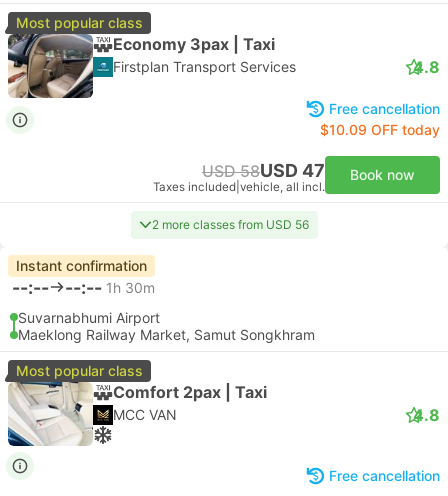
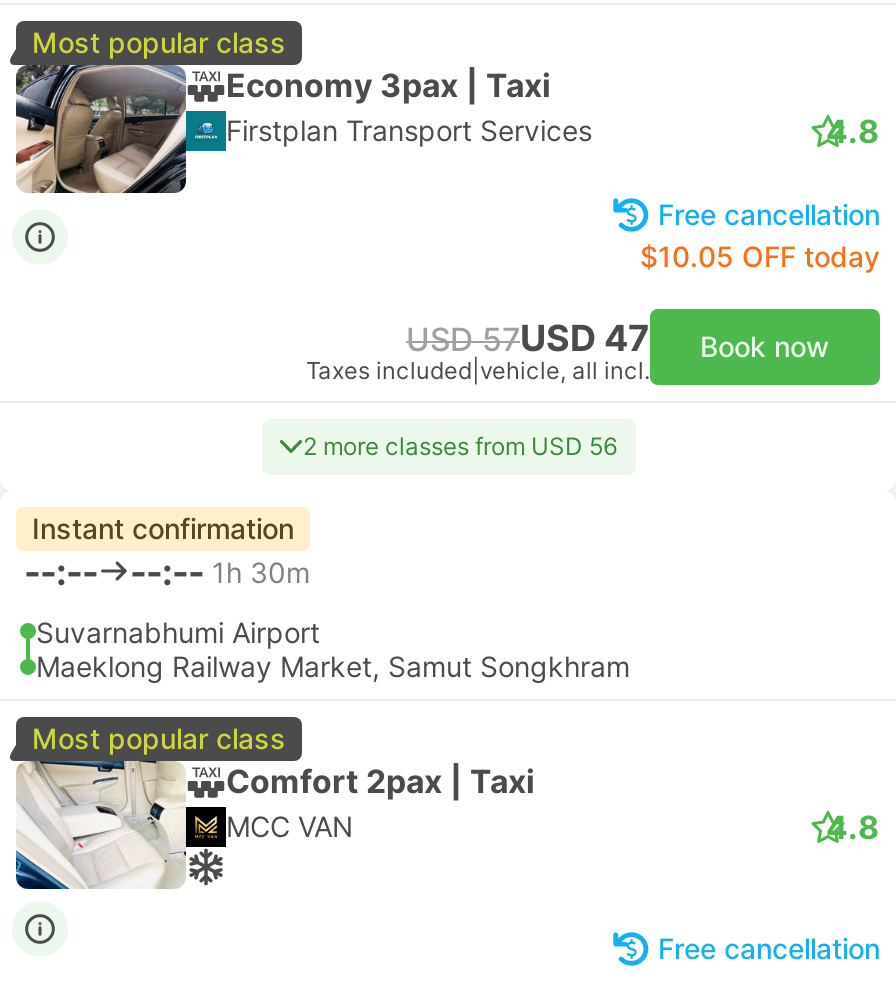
[320,121,440,138] $10.09 OFF today -> [640,239,880,273] $10.05 OFF today
[202,160,415,183] USD 58USD 47 Book now -> [406,317,830,363] USD 57USD 47 Book now

